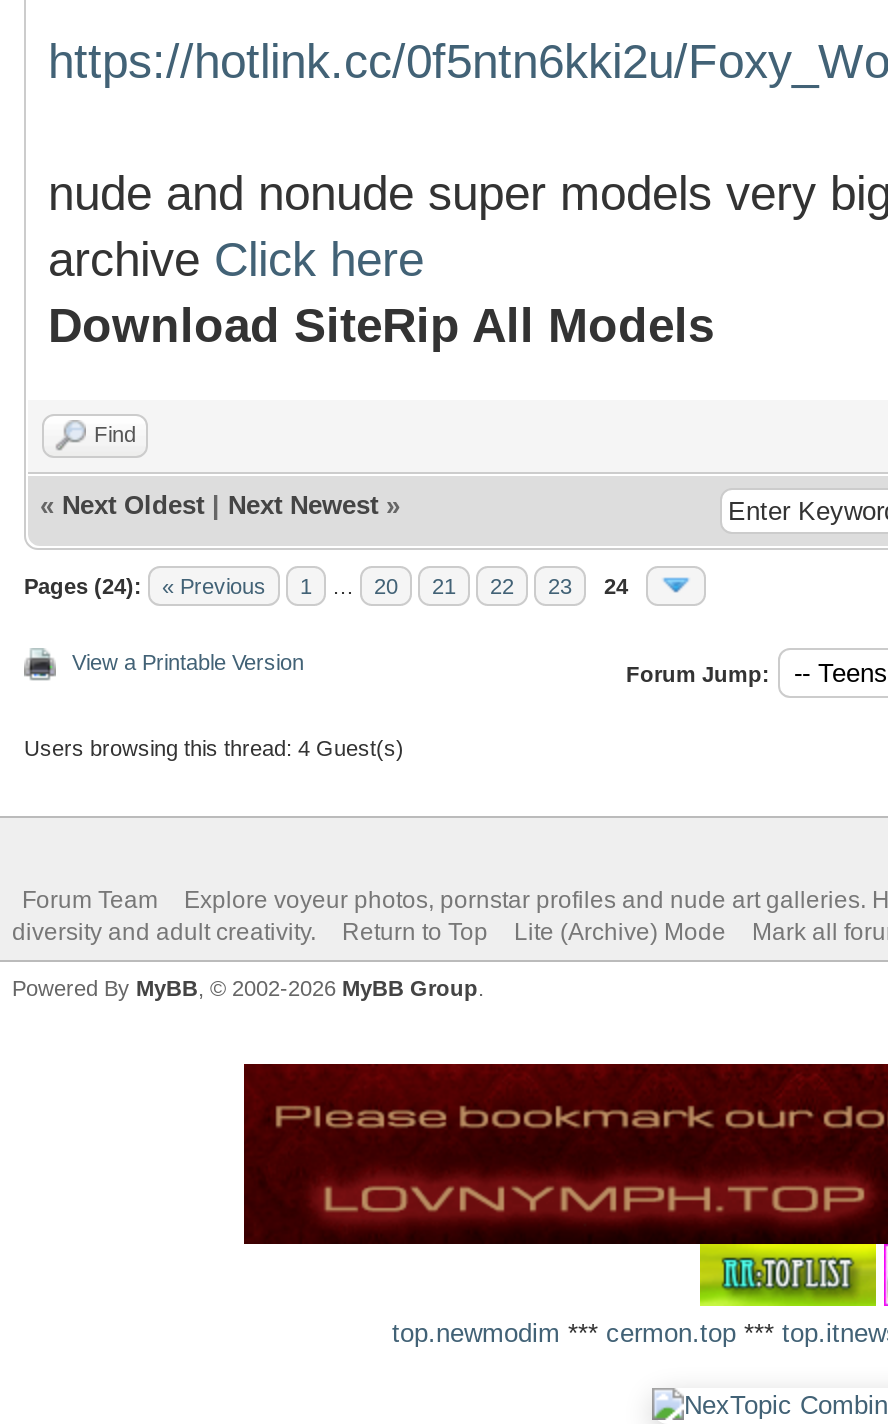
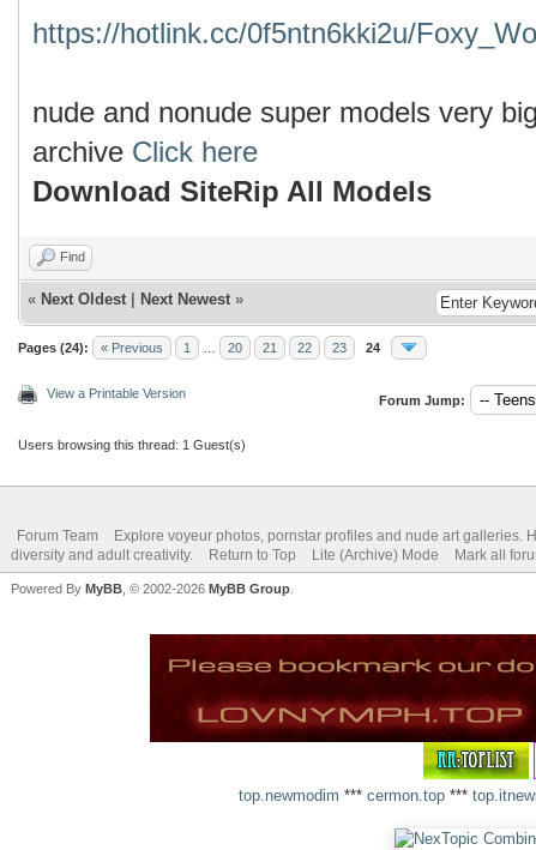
[24,737,404,761] Users browsing this thread: 4 Guest(s) -> [18,438,246,452] Users browsing this thread: 1 Guest(s)

